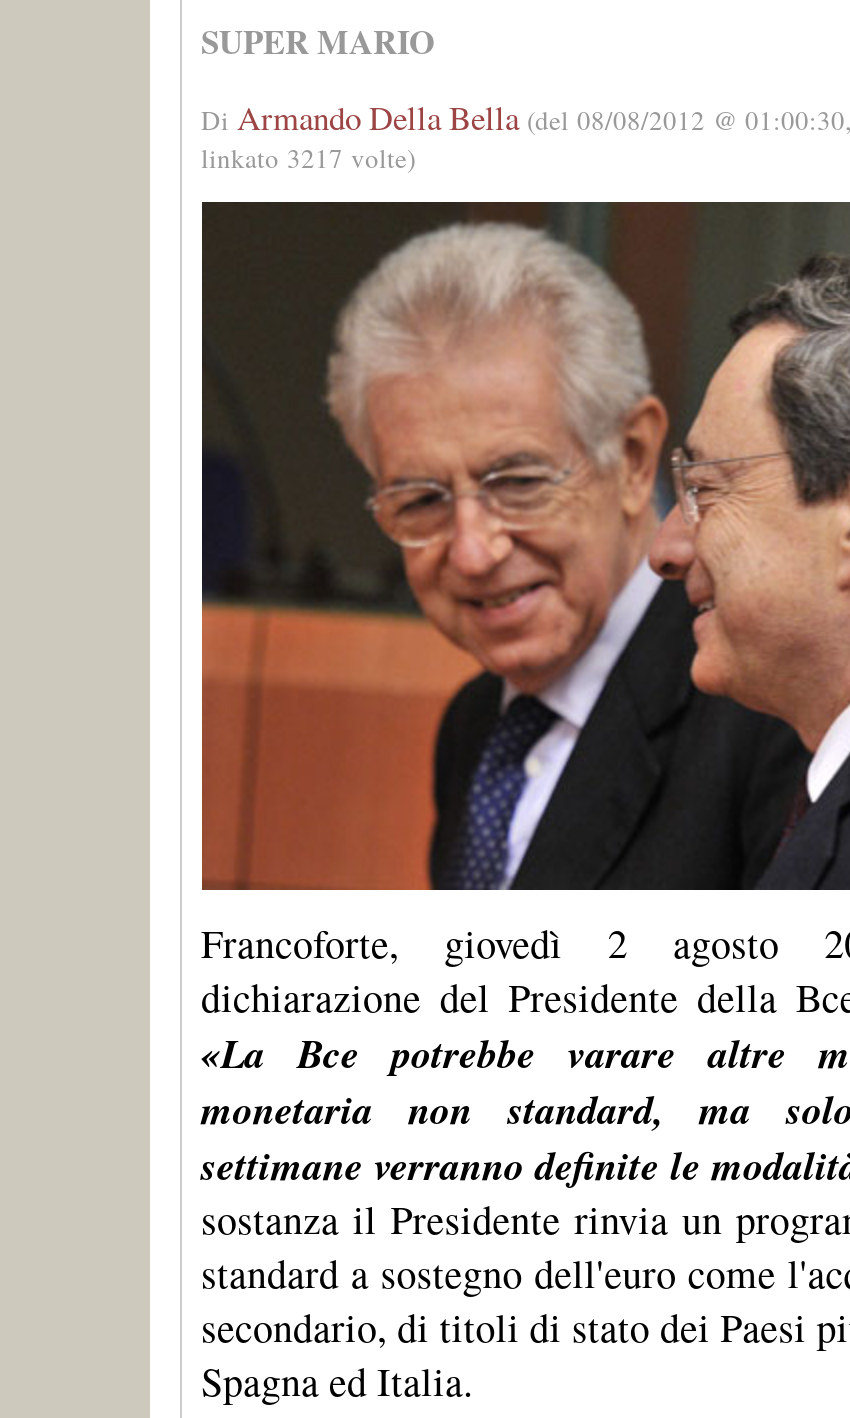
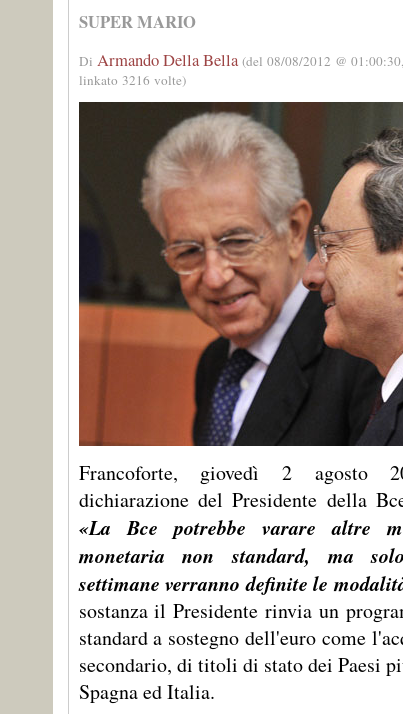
[201,139,415,175] linkato 3217 volte) -> [78,71,185,89] linkato 3216 volte)

